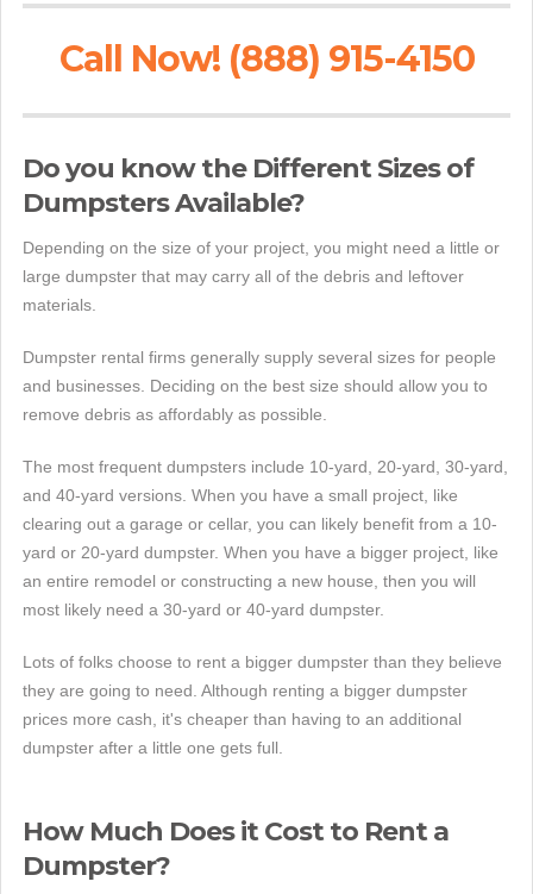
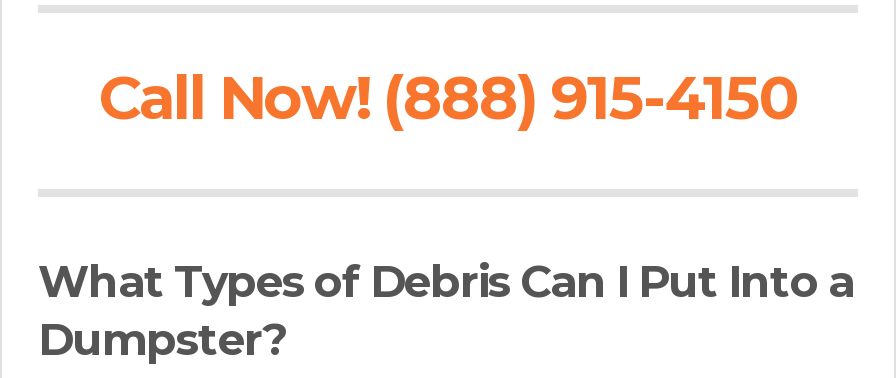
[23,152,508,847] Do you know the Different Sizes of | Dumpsters Available? | Depending on the size of your project, you might need a little or | large dumpster that may carry all of the debris and leftover | materials. | Dumpster rental firms generally supply several sizes for people | and businesses. Deciding on the best size should allow you to | remove debris as affordably as possible. | The most frequent dumpsters include 10-yard, 20-yard, 30-yard, | and 40-yard versions. When you have a small project, like | clearing out a garage or cellar, you can likely benefit from a 10- | yard or 20-yard dumpster. When you have a bigger project, like | an entire remodel or constructing a new house, then you will | most likely need a 30-yard or 40-yard dumpster. | Lots of folks choose to rent a bigger dumpster than they believe | they are going to need. Although renting a bigger dumpster | prices more cash, it's cheaper than having to an additional | dumpster after a little one gets full. | How Much Does it Cost to Rent a -> [38,255,854,309] What Types of Debris Can I Put Into a

